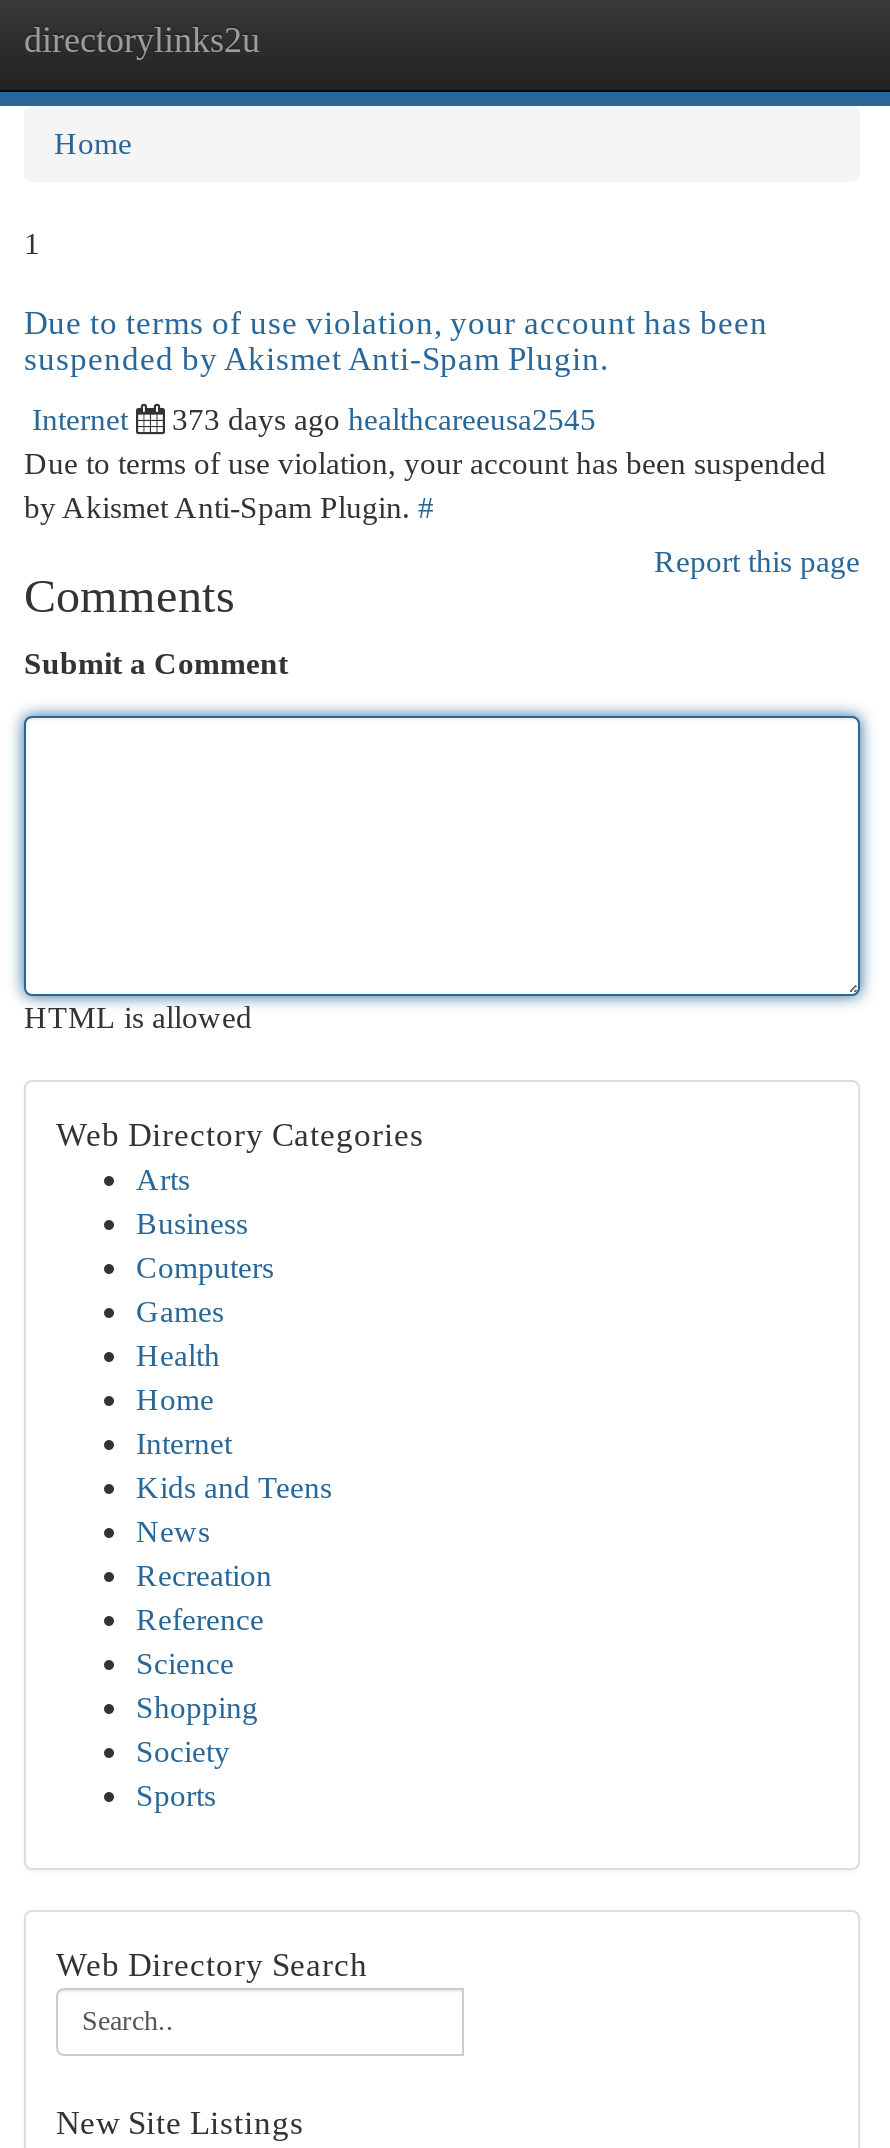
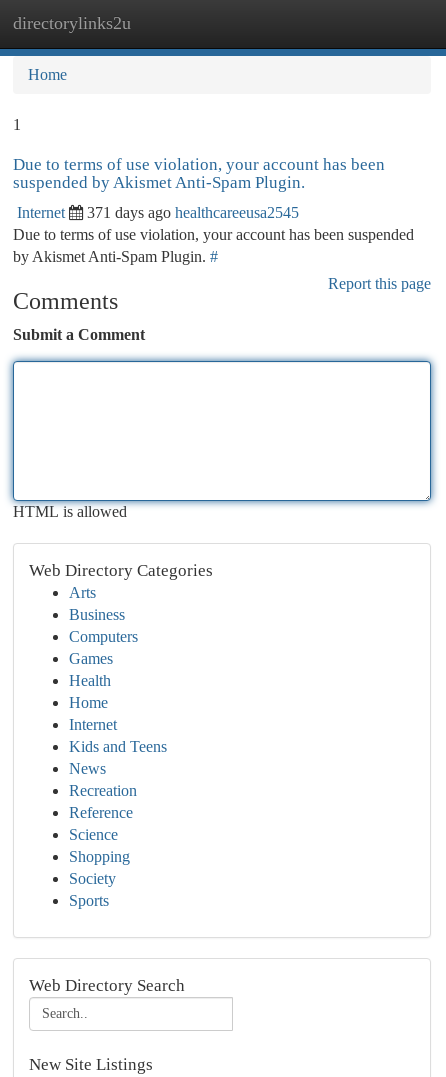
[172,402,596,436] 373 days ago healthcareeusa2545 -> [87,204,299,221] 371 days ago healthcareeusa2545

